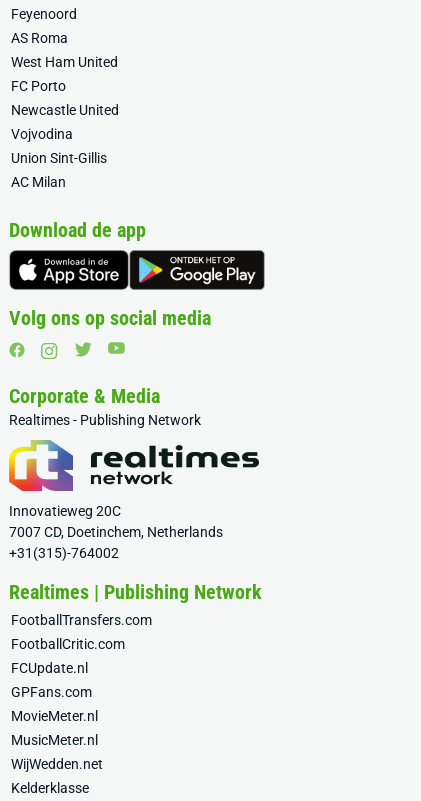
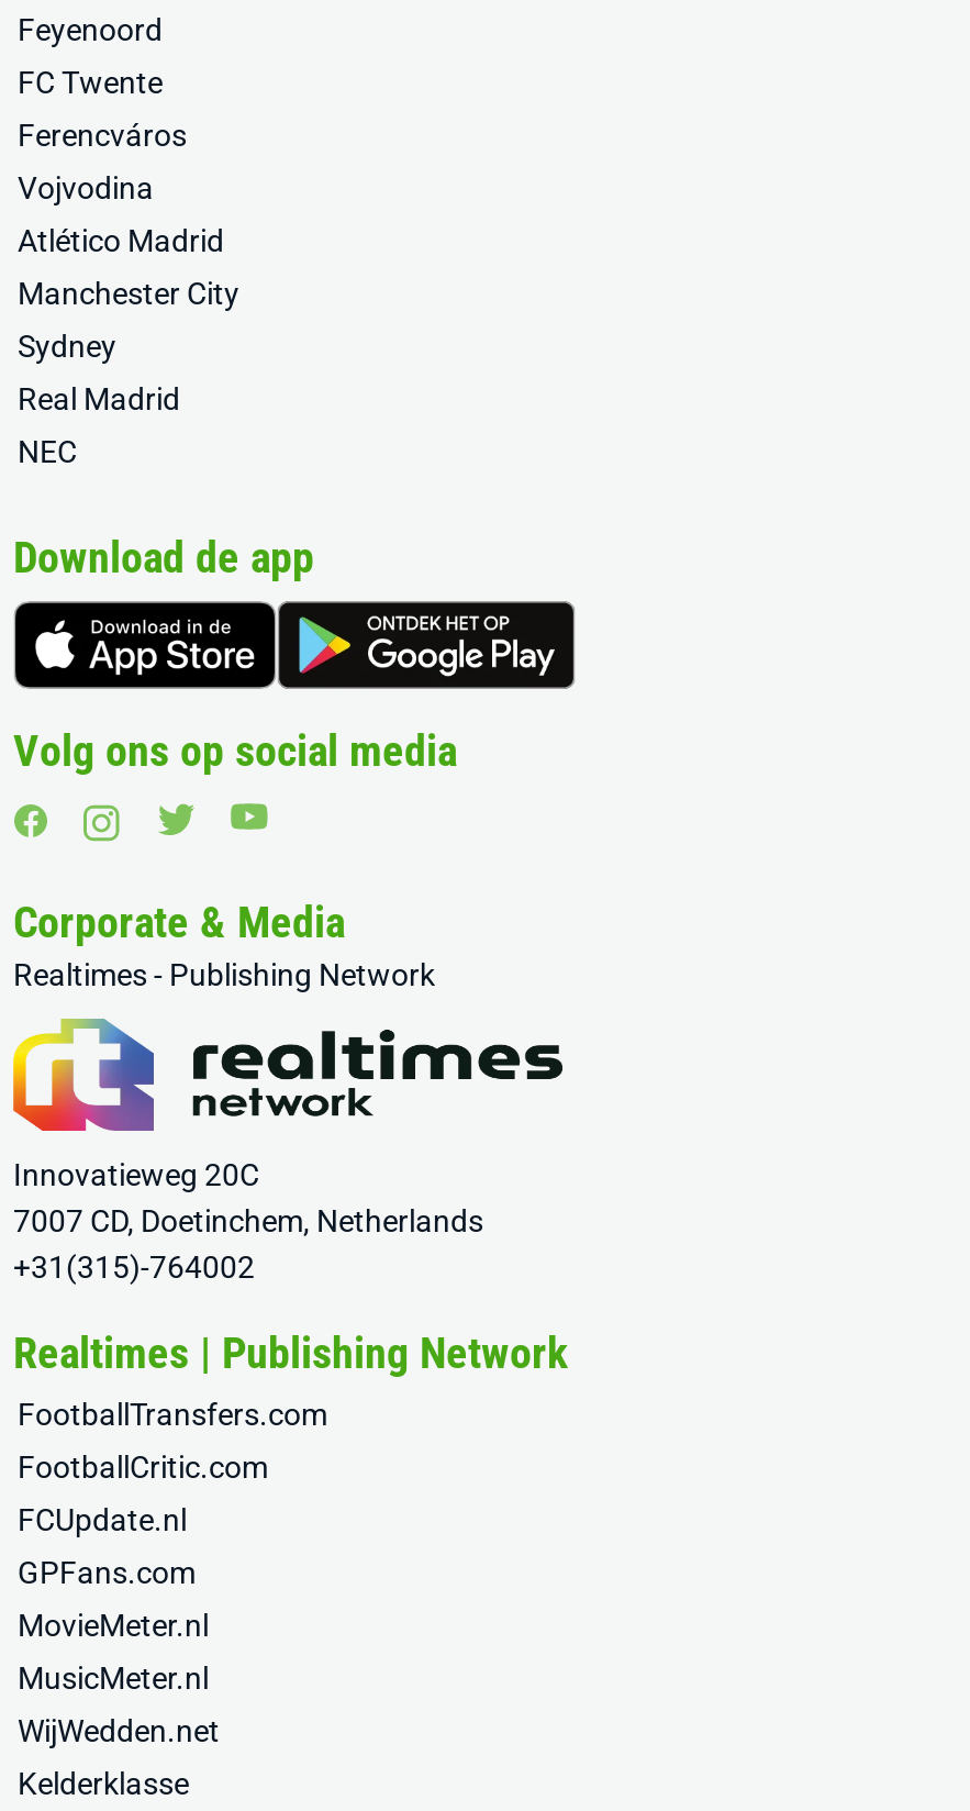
[11,30,119,118] AS Roma | West Ham United | FC Porto | Newcastle United -> [18,65,187,153] FC Twente | Ferencváros
moved [11,126,73,142] -> [18,170,154,205]: Vojvodina
[11,150,107,190] Union Sint-Gillis | AC Milan -> [18,223,239,469] Atlético Madrid | Manchester City | Sydney | Real Madrid | NEC

